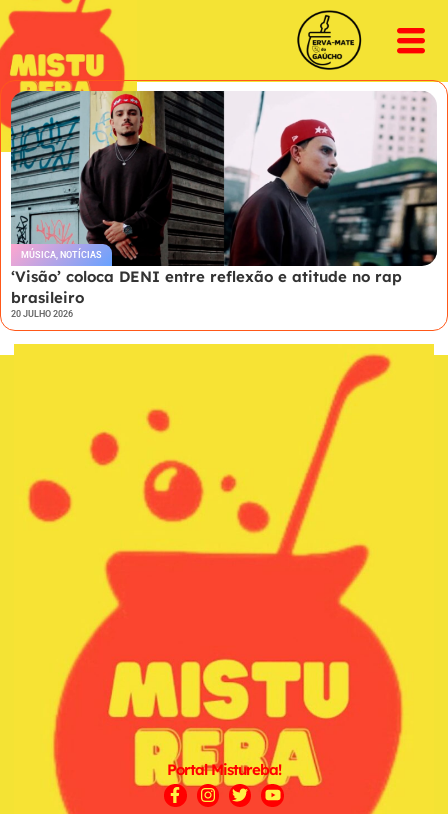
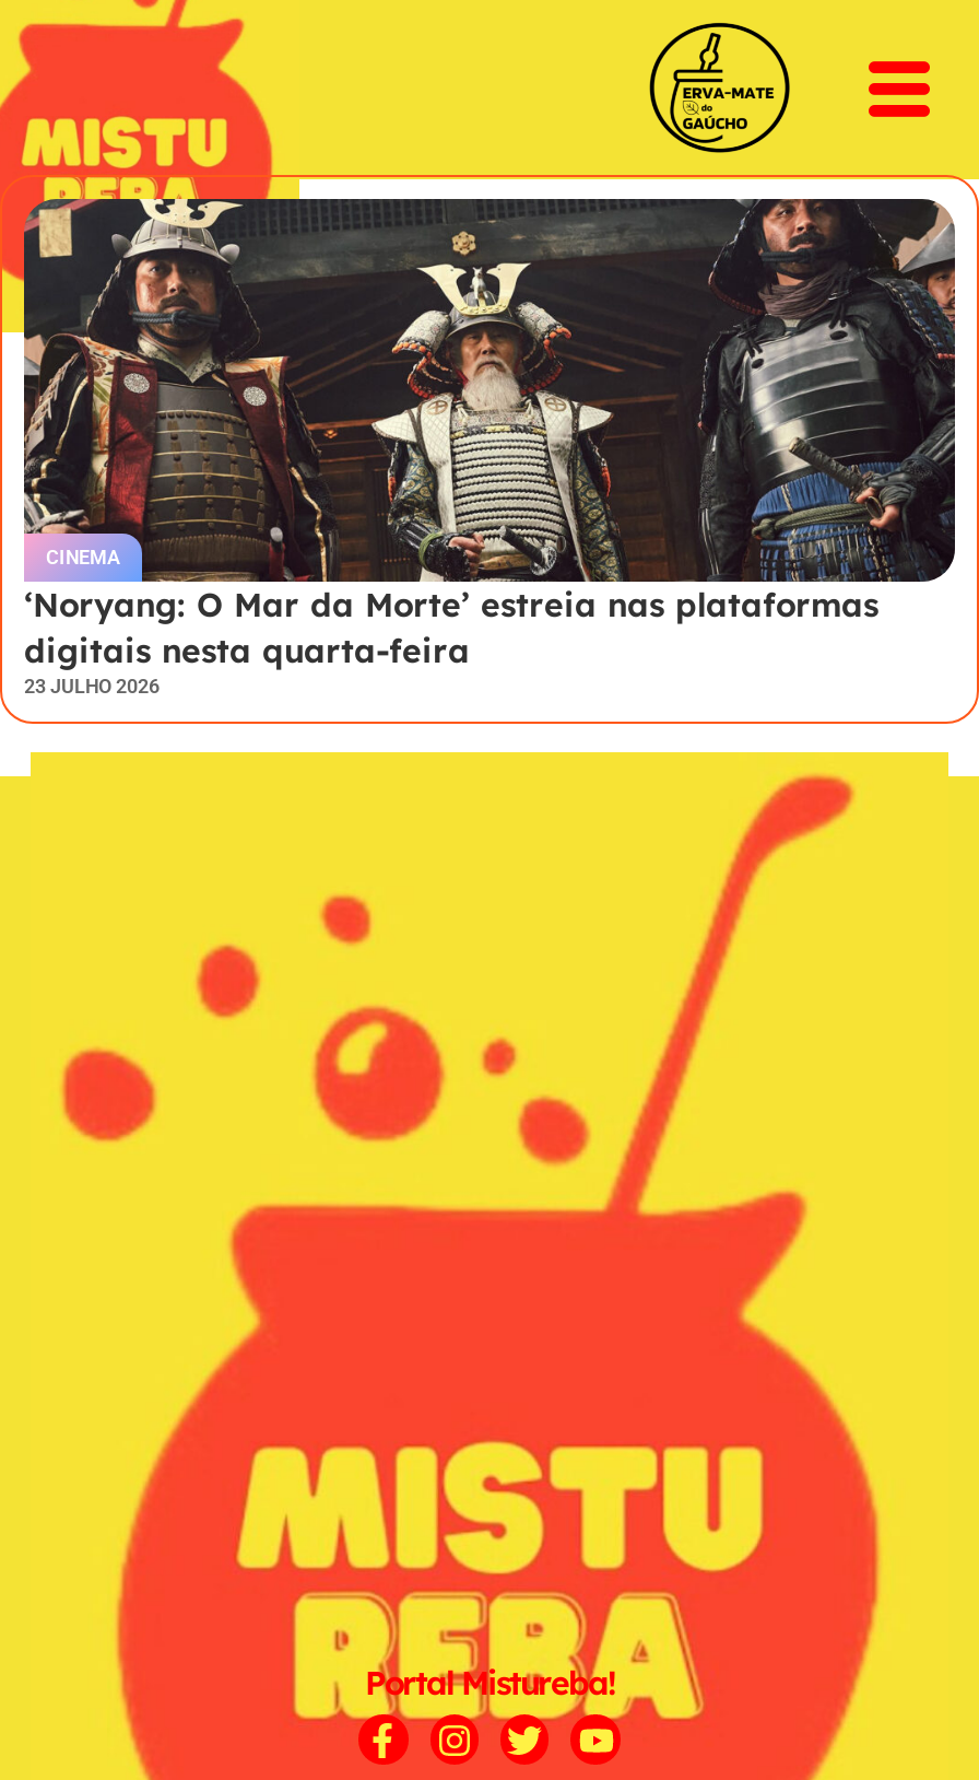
[10,90,438,319] [image] | MÚSICA, NOTÍCIAS | ‘Visão’ coloca DENI entre reflexão e atitude no rap | brasileiro | 20 JULHO 2026 -> [22,197,957,698] [image] | CINEMA | ‘Noryang: O Mar da Morte’ estreia nas plataformas | digitais nesta quarta-feira | 23 JULHO 2026

